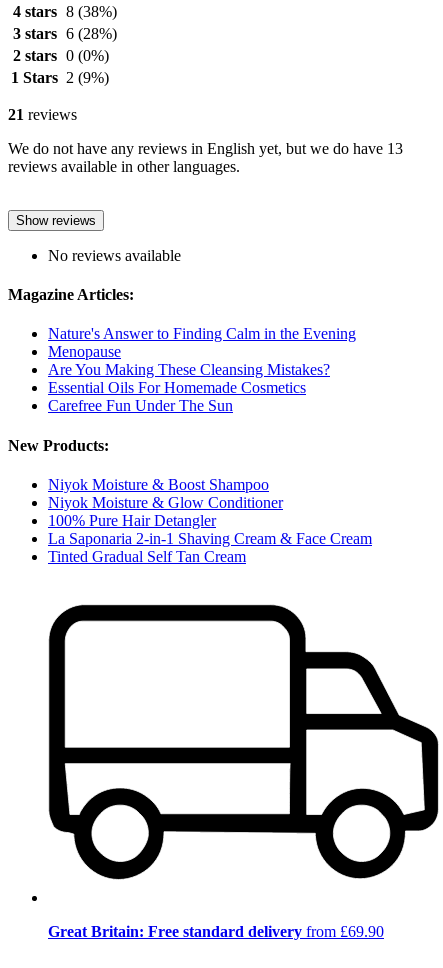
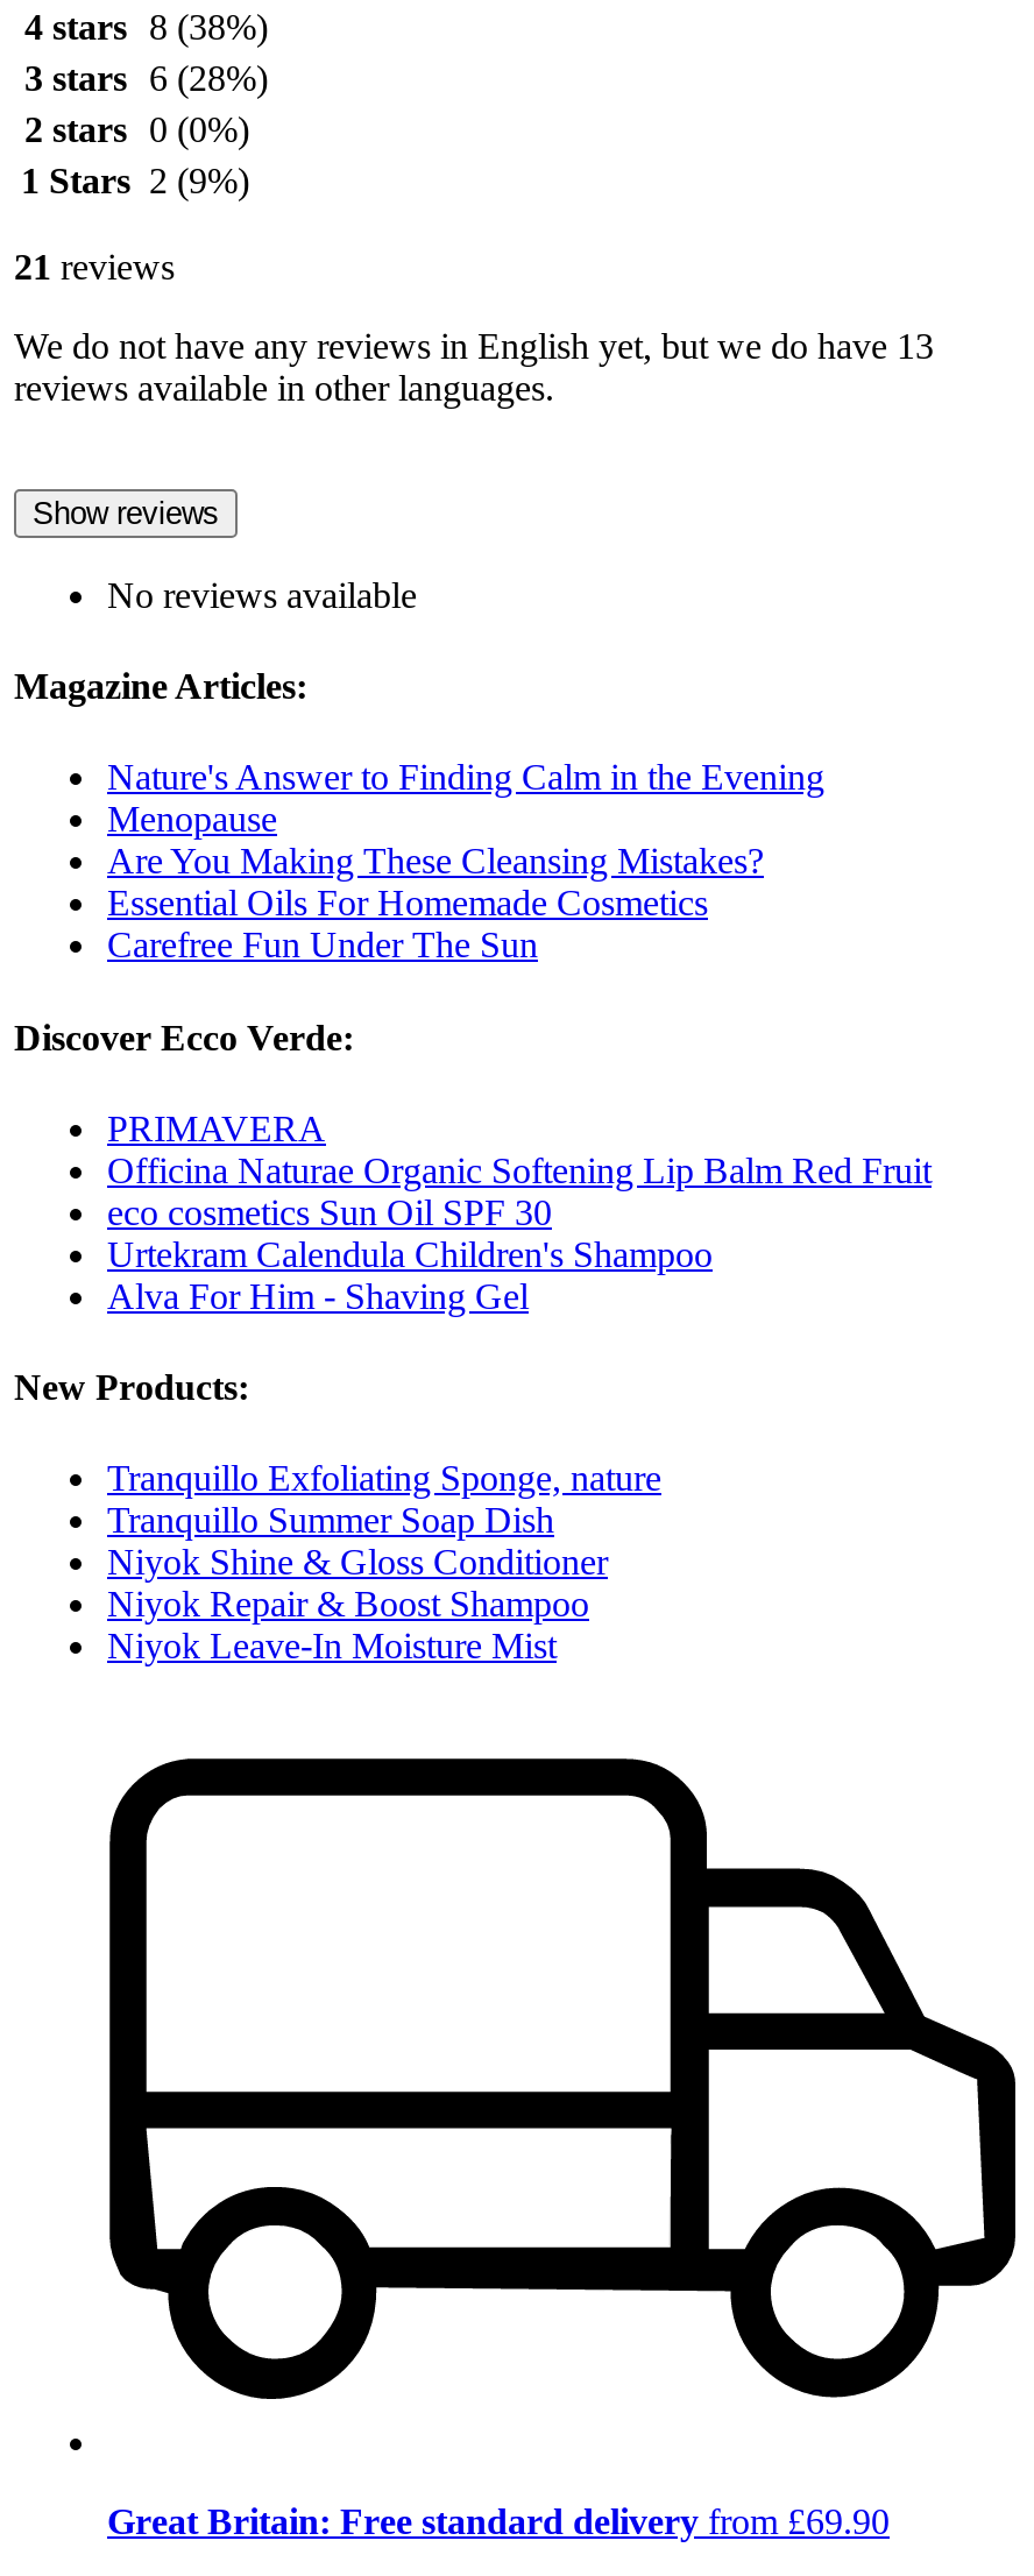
none -> [14,1017,932,1315] Discover Ecco Verde: | PRIMAVERA | Officina Naturae Organic Softening Lip Balm Red Fruit | eco cosmetics Sun Oil SPF 30 | Urtekram Calendula Children's Shampoo | Alva For Him - Shaving Gel
[48,476,372,565] Niyok Moisture & Boost Shampoo | Niyok Moisture & Glow Conditioner | 100% Pure Hair Detangler | La Saponaria 2-in-1 Shaving Cream & Face Cream | Tinted Gradual Self Tan Cream -> [107,1459,661,1666] Tranquillo Exfoliating Sponge, nature | Tranquillo Summer Soap Dish | Niyok Shine & Gloss Conditioner | Niyok Repair & Boost Shampoo | Niyok Leave-In Moisture Mist

